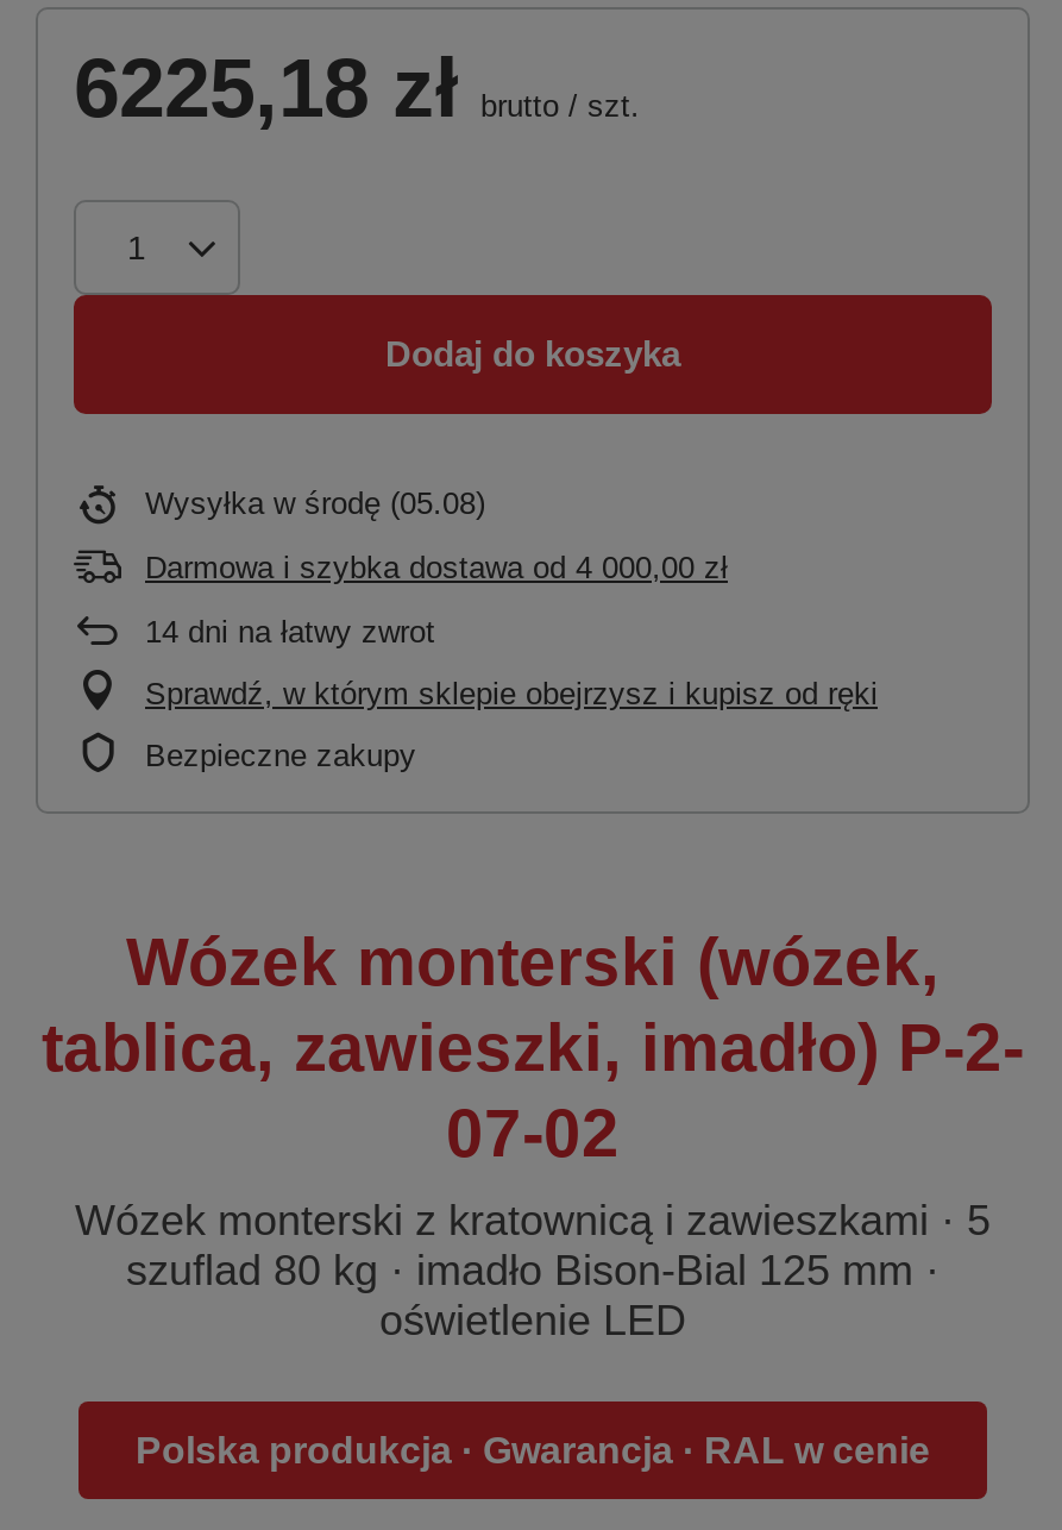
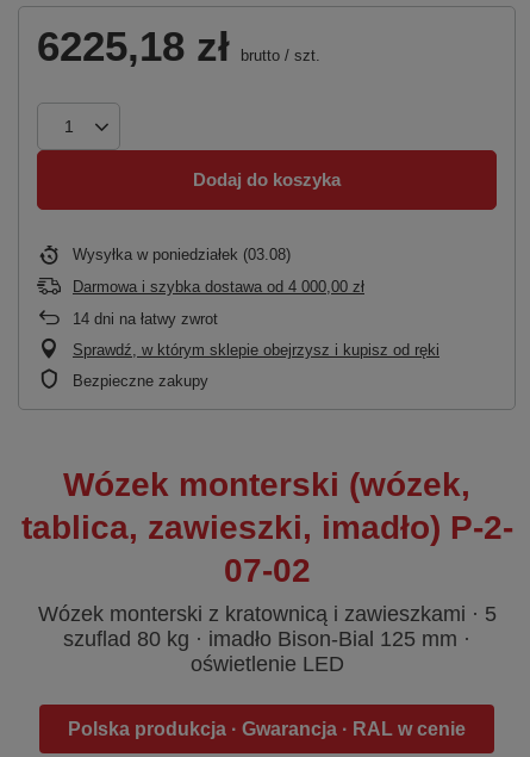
[145,485,485,521] Wysyłka w środę (05.08) -> [73,245,291,263] Wysyłka w poniedziałek (03.08)

